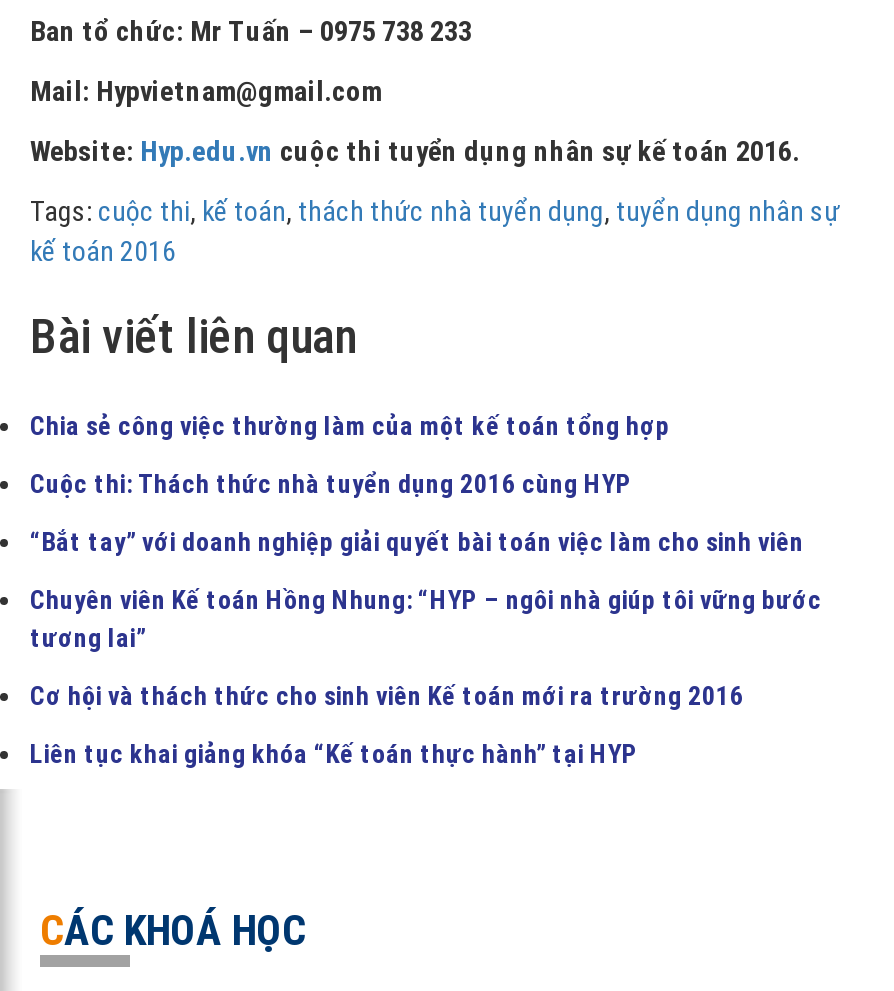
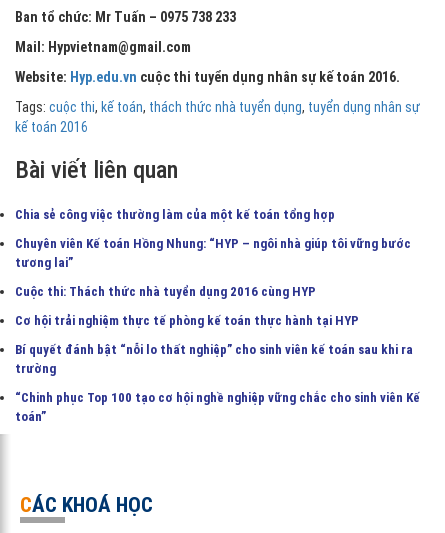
moved [30,469,632,499] -> [15,283,316,298]: Cuộc thi: Thách thức nhà tuyển dụng 2016 cùng HYP
[30,527,804,557] “Bắt tay” với doanh nghiệp giải quyết bài toán việc làm cho sinh viên -> none
moved [30,585,822,653] -> [15,235,411,269]: Chuyên viên Kế toán Hồng Nhung: “HYP – ngôi nhà giúp tôi vững bước | tương lai”
[30,681,744,769] Cơ hội và thách thức cho sinh viên Kế toán mới ra trường 2016 | Liên tục khai giảng khóa “Kế toán thực hành” tại HYP -> [15,312,420,423] Cơ hội trải nghiệm thực tế phòng kế toán thực hành tại HYP | Bí quyết đánh bật “nỗi lo thất nghiệp” cho sinh viên kế toán sau khi ra | trường | “Chinh phục Top 100 tạo cơ hội nghề nghiệp vững chắc cho sinh viên Kế | toán”

